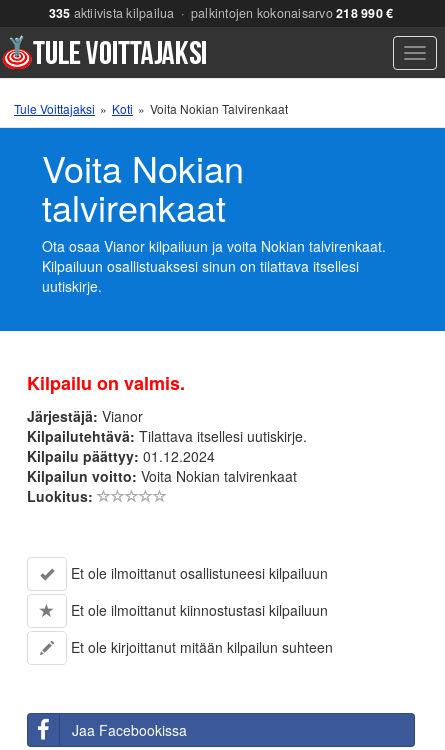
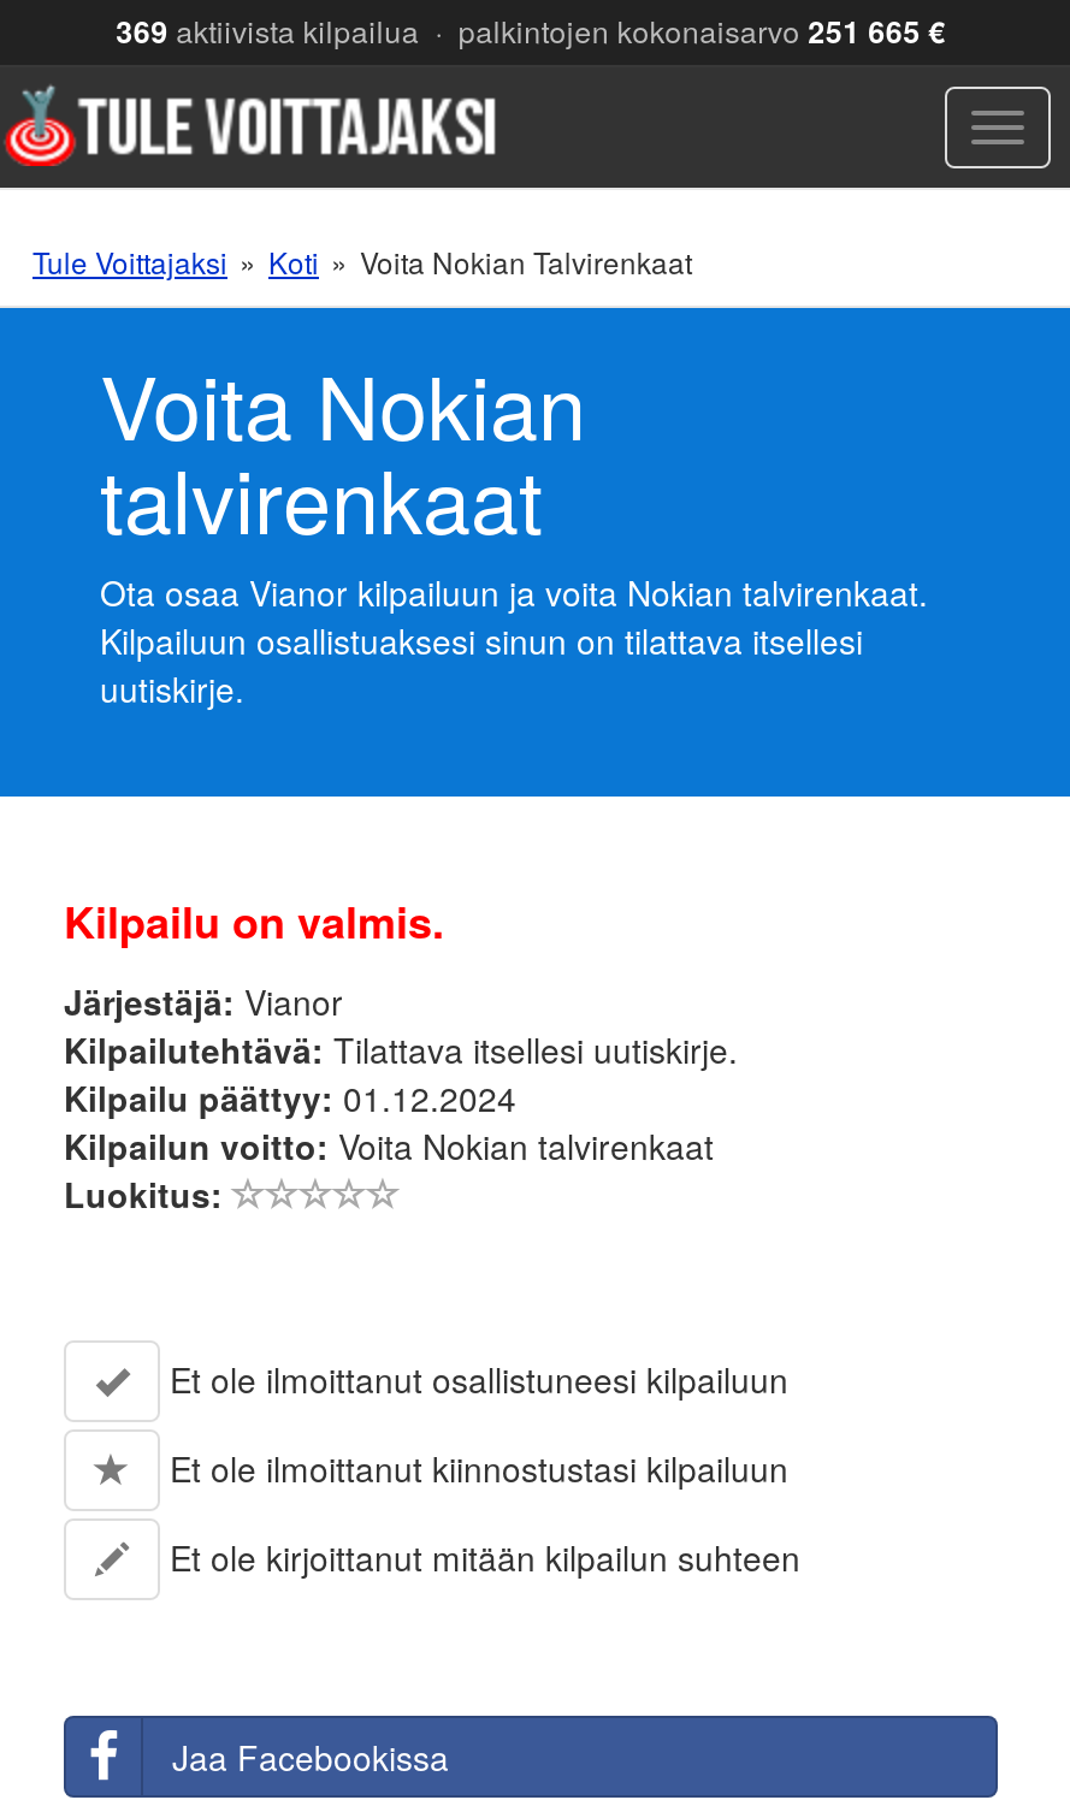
[49,4,393,22] 335 aktiivista kilpailua · palkintojen kokonaisarvo 218 990 € -> [116,10,946,53] 369 aktiivista kilpailua · palkintojen kokonaisarvo 251 665 €

